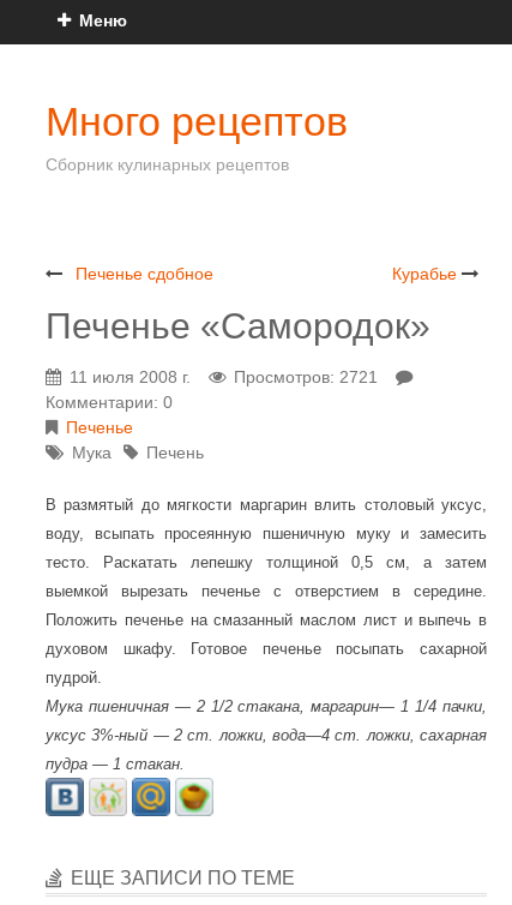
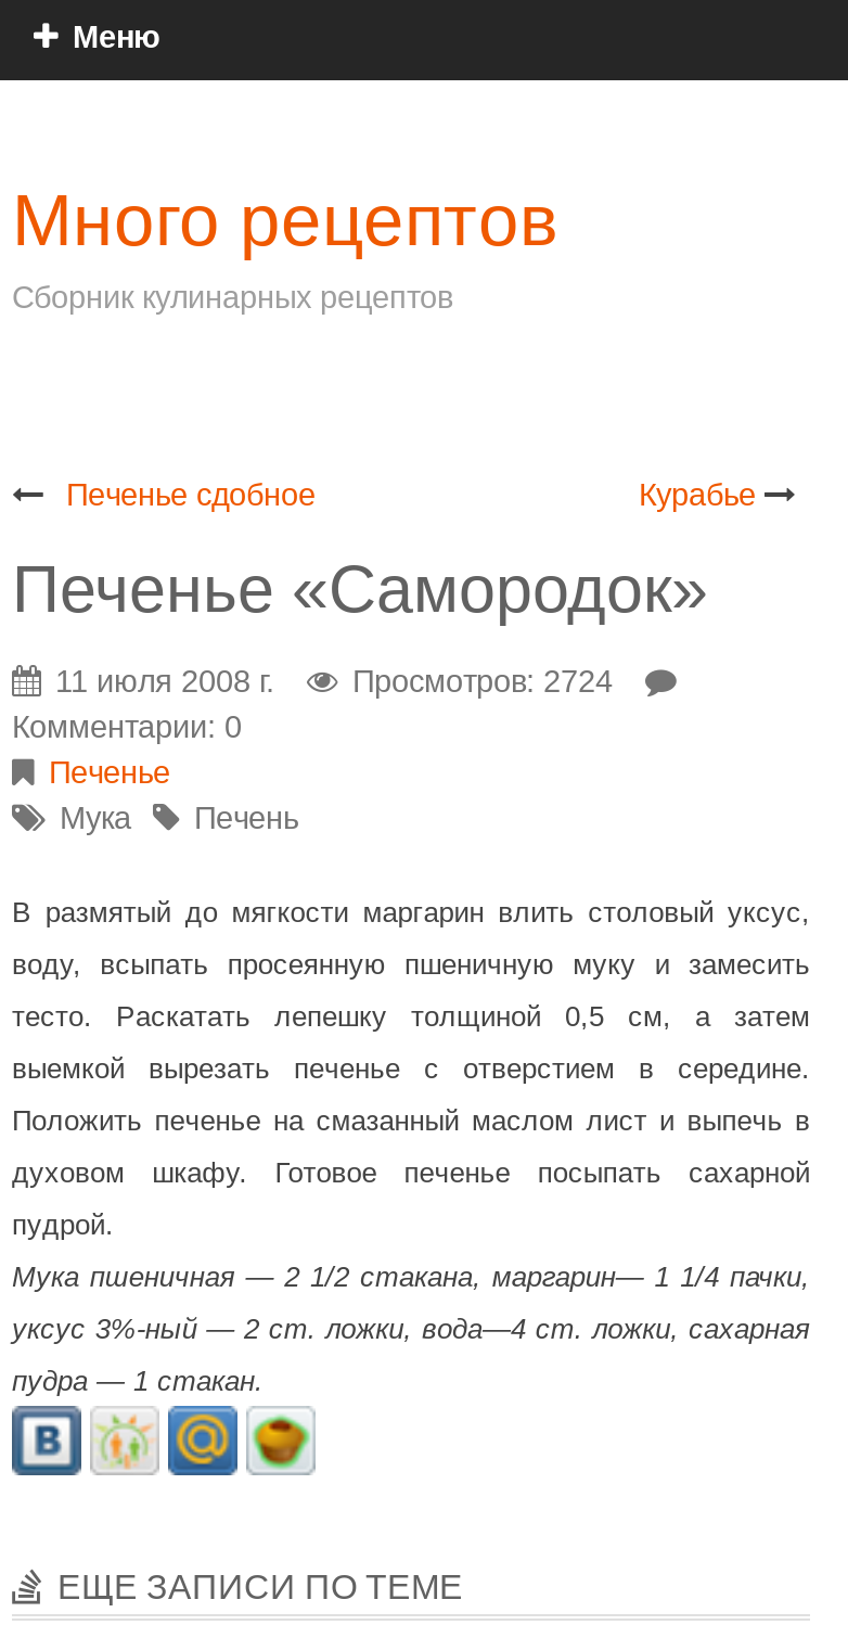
[234,367,378,386] Просмотров: 2721 -> [352,664,613,699] Просмотров: 2724

